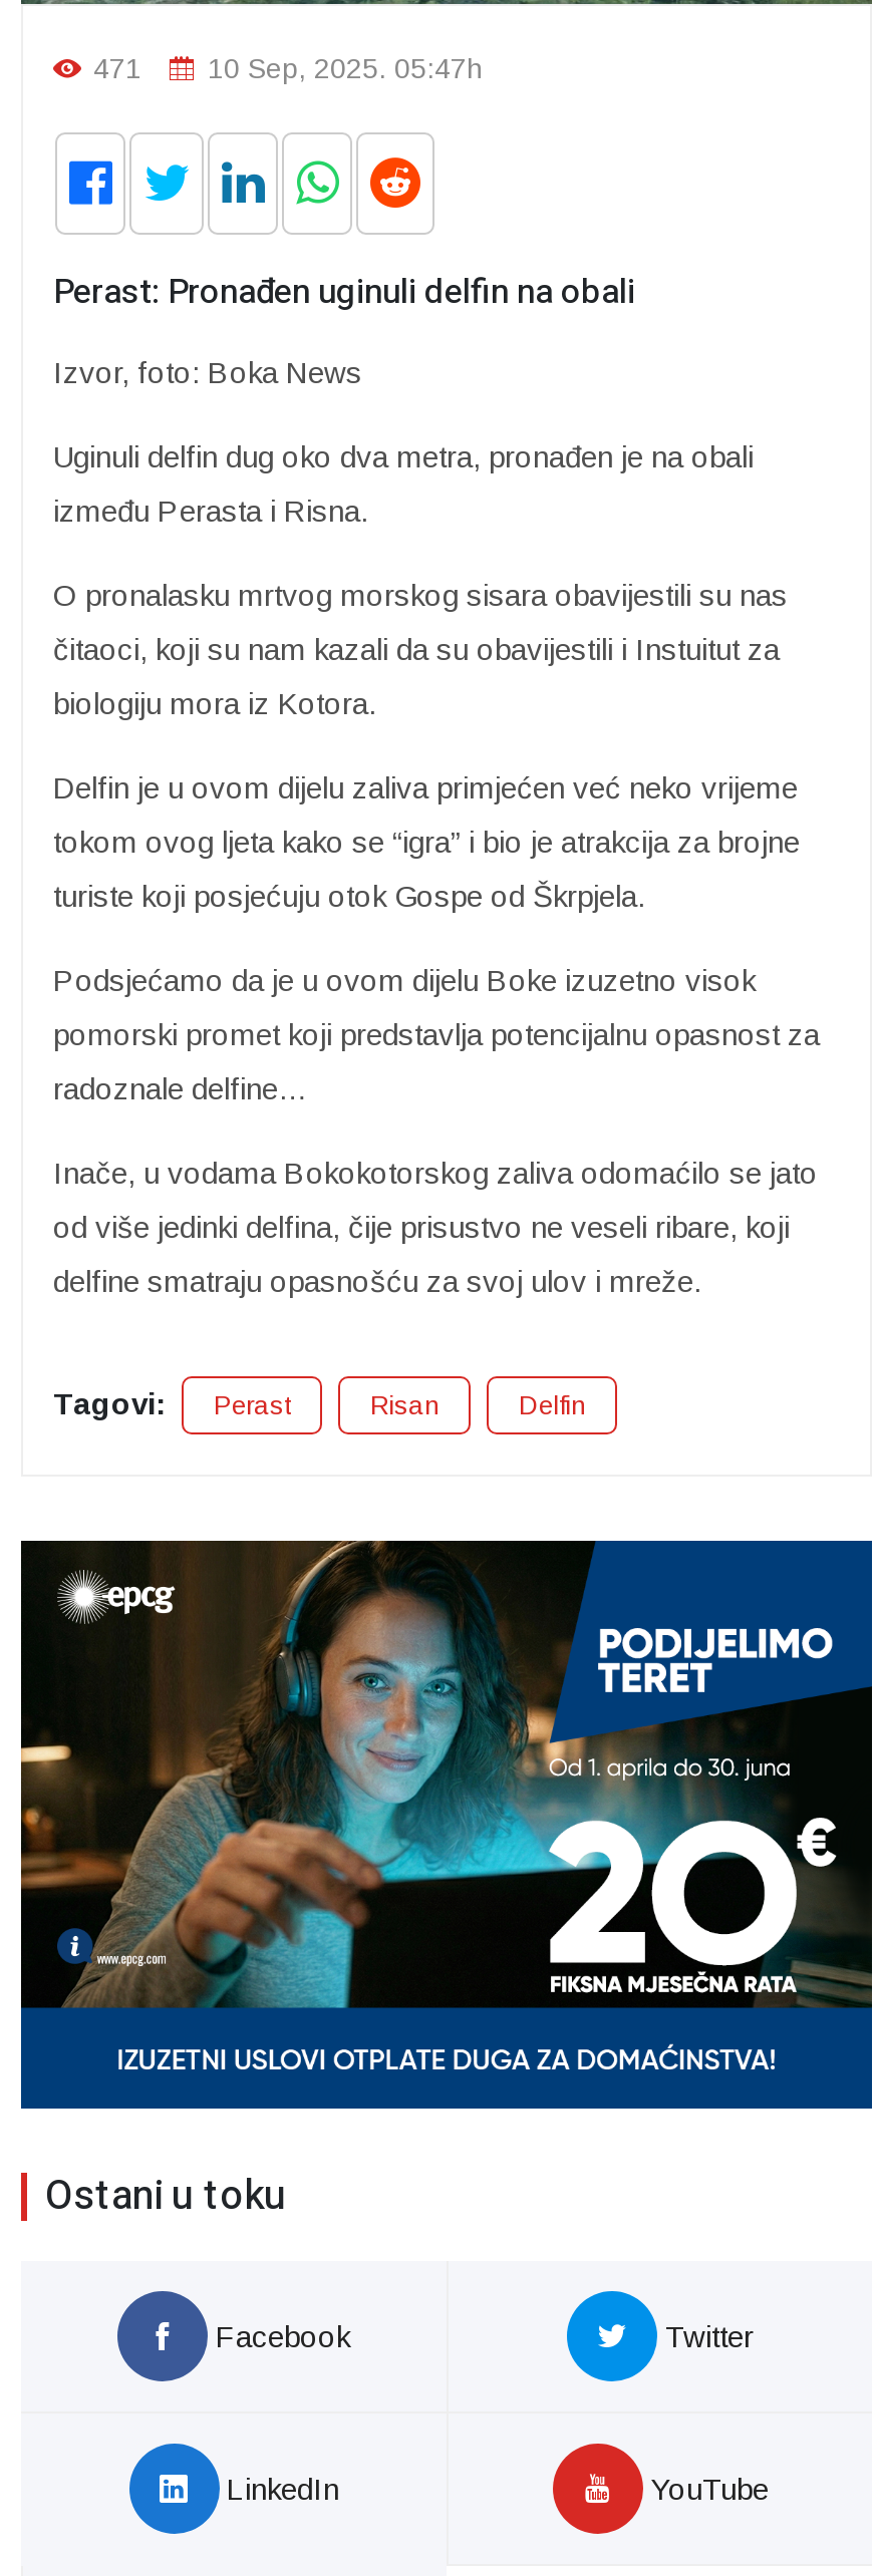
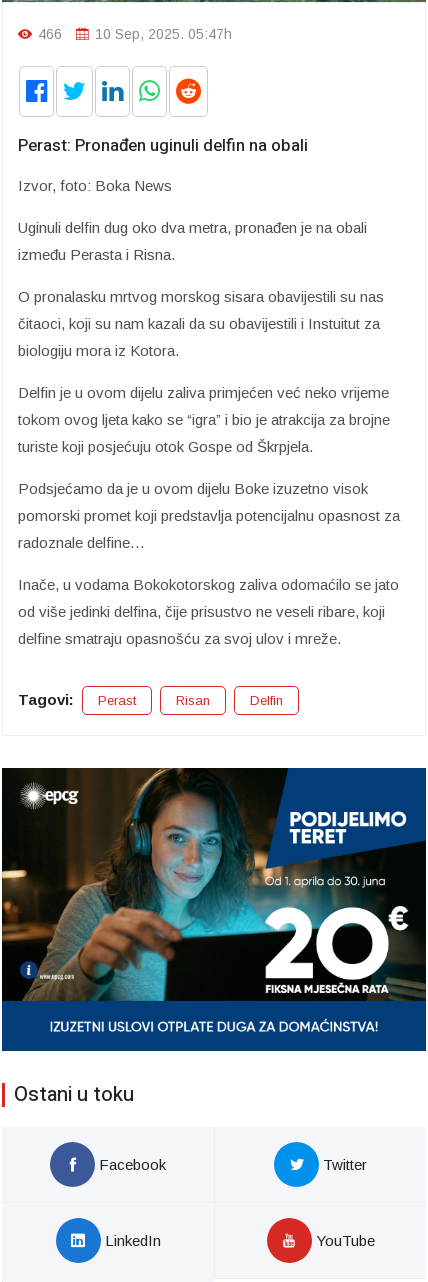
[85,53,483,85] 471 10 Sep, 2025. 05:47h -> [34,26,232,42] 466 10 Sep, 2025. 05:47h

